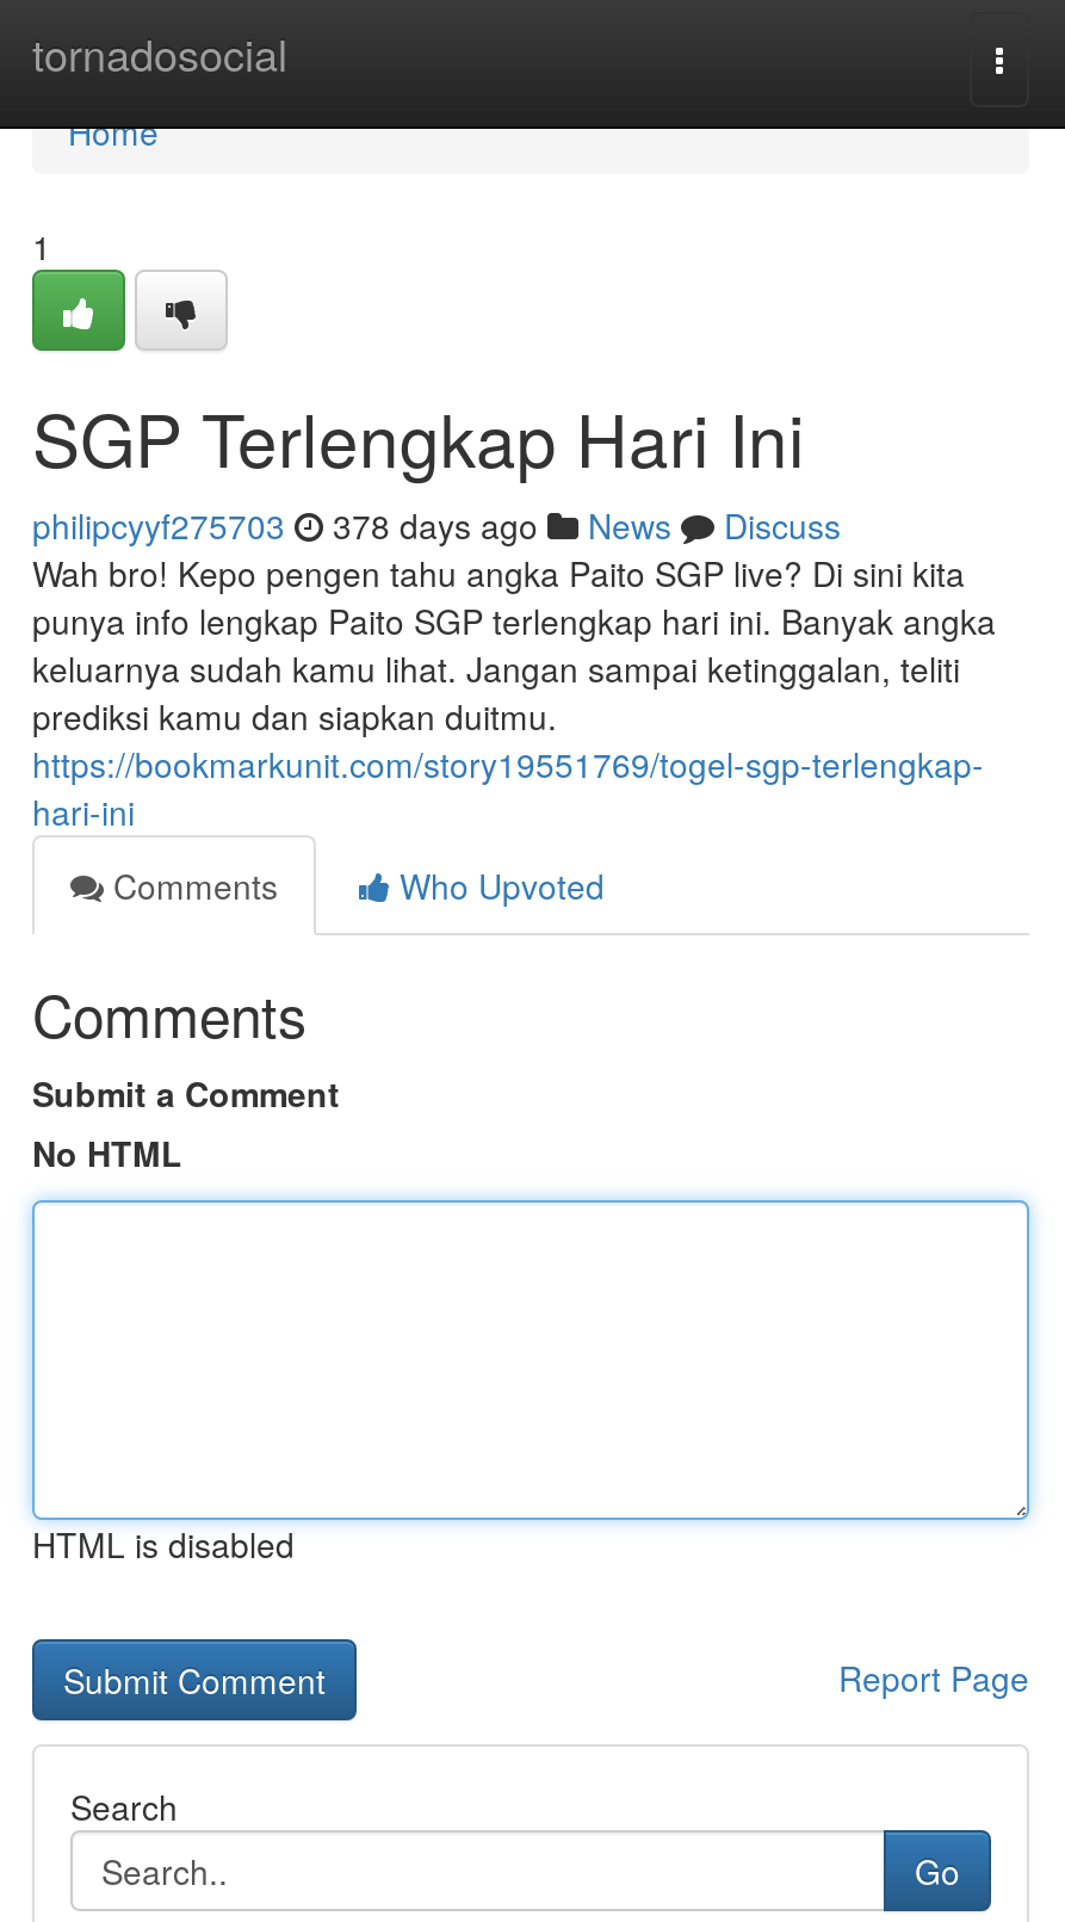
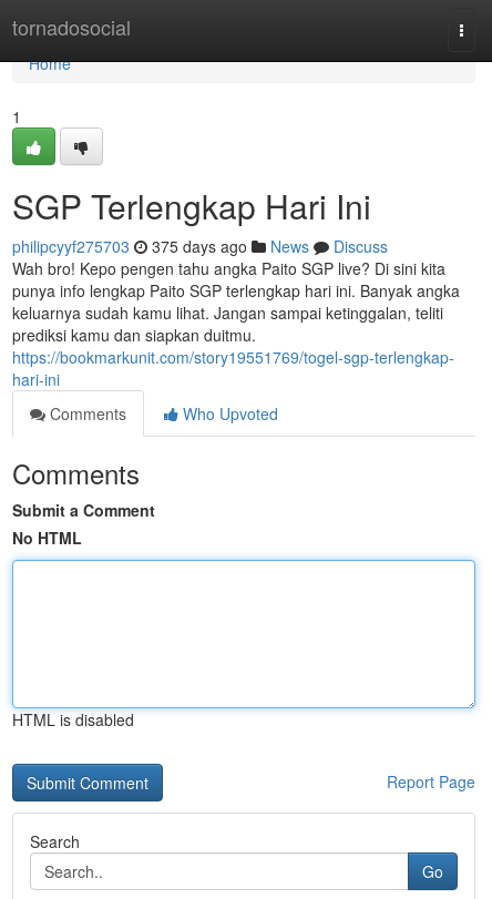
[32,501,841,549] philipcyyf275703 378 days ago News Discuss -> [12,235,388,257] philipcyyf275703 375 days ago News Discuss

